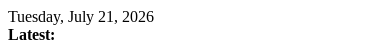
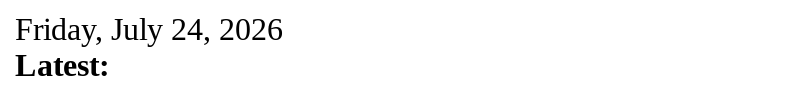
[8,8,154,25] Tuesday, July 21, 2026 -> [15,12,283,46] Friday, July 24, 2026

